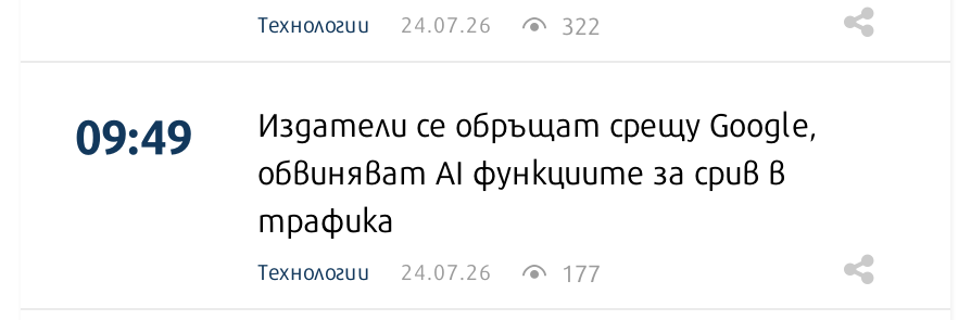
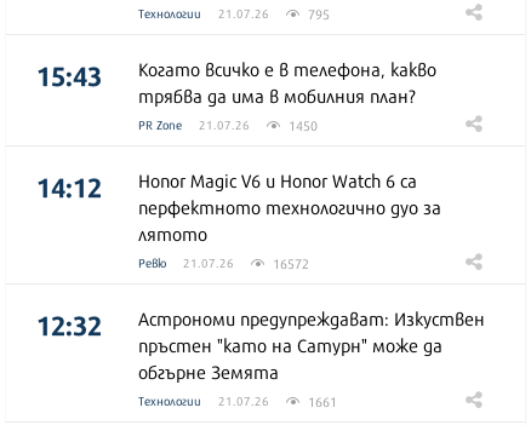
[75,6,818,241] 24.07.26 | 322 | 09:49 | Издатели се обръщат срещу Google, | обвиняват AI функциите за срив в | трафика -> [36,4,485,384] 21.07.26 | 795 | 15:43 | Когато всичко е в телефона, какво | трябва да има в мобилния план? | PR Zone | 21.07.26 | 1450 | 14:12 | Honor Magic V6 и Honor Watch 6 са | перфектното технологично дуо за | лятото | Ревю | 21.07.26 | 16572 | 12:32 | Астрономи предупреждават: Изкуствен | пръстен "като на Сатурн" може да | обгърне Земята
[401,254,601,288] 24.07.26 | 177 -> [218,391,337,410] 21.07.26 | 1661

